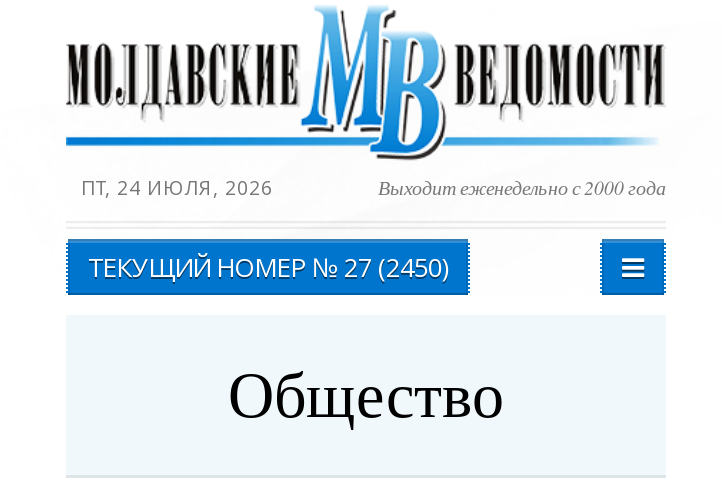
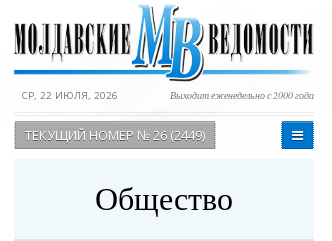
[81,175,273,201] ПТ, 24 ИЮЛЯ, 2026 -> [21,89,117,102] СР, 22 ИЮЛЯ, 2026
[88,249,448,285] ТЕКУЩИЙ НОМЕР № 27 (2450) -> [25,126,205,144] ТЕКУЩИЙ НОМЕР № 26 (2449)

